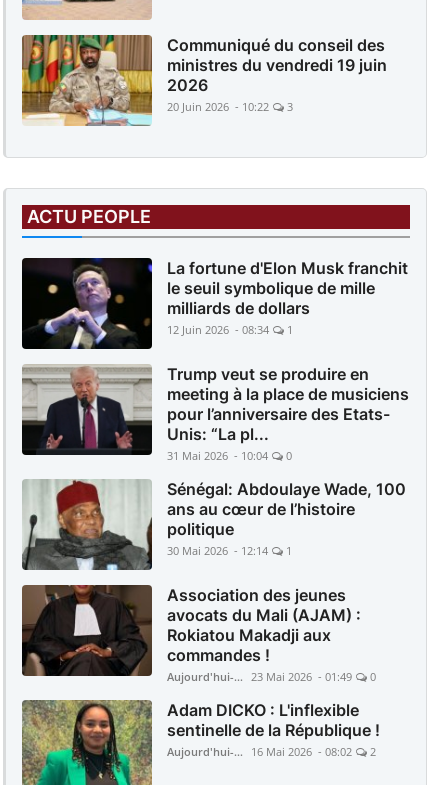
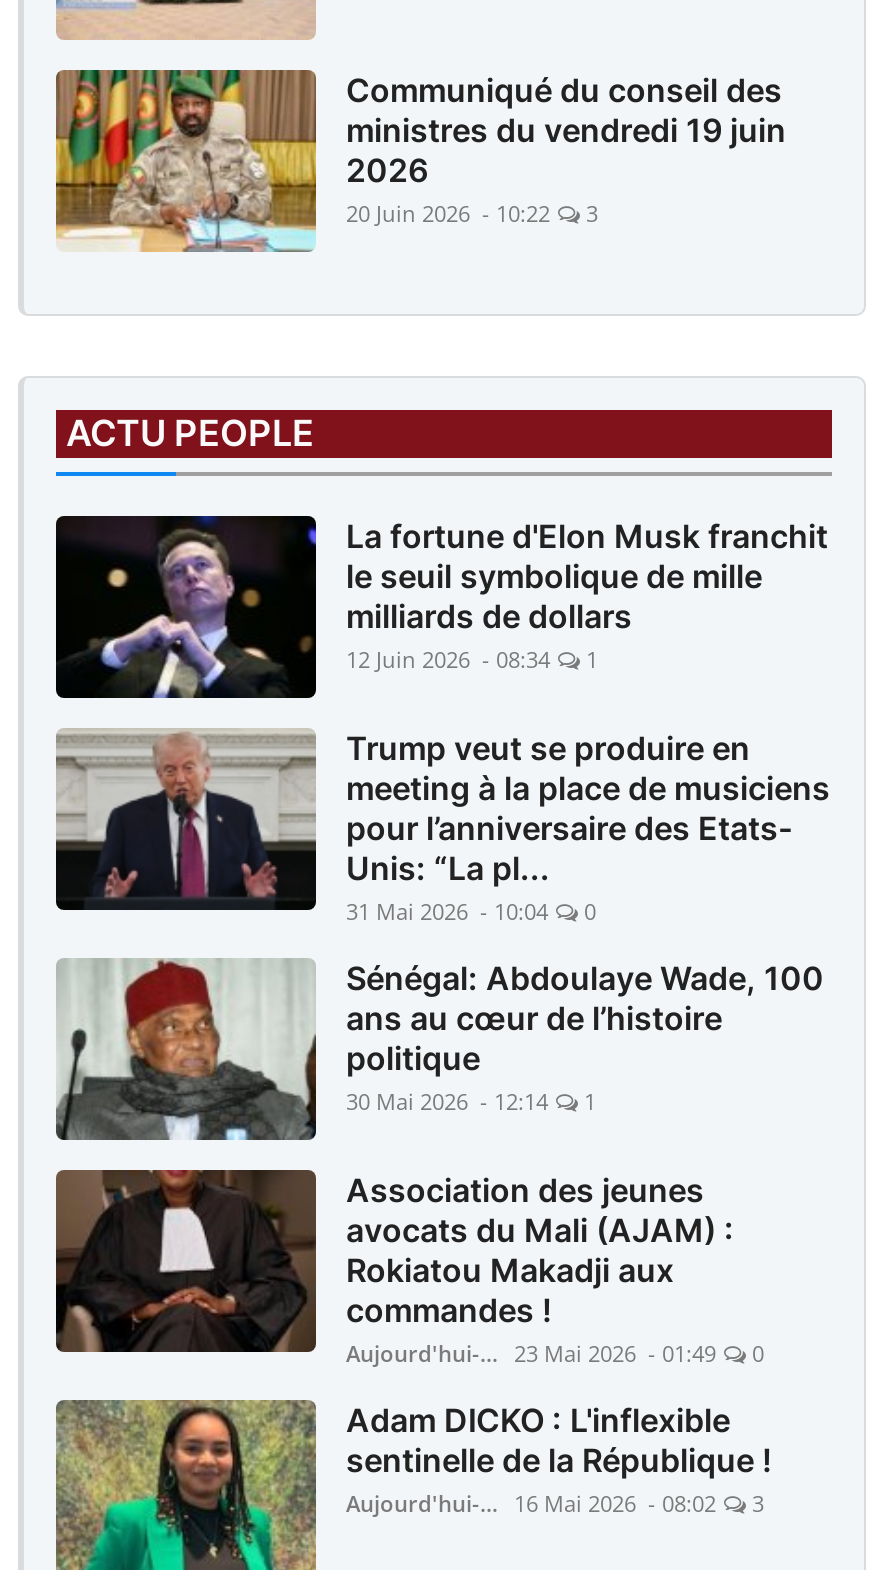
[367,744,376,759] 2 -> [746,1489,764,1519] 3

